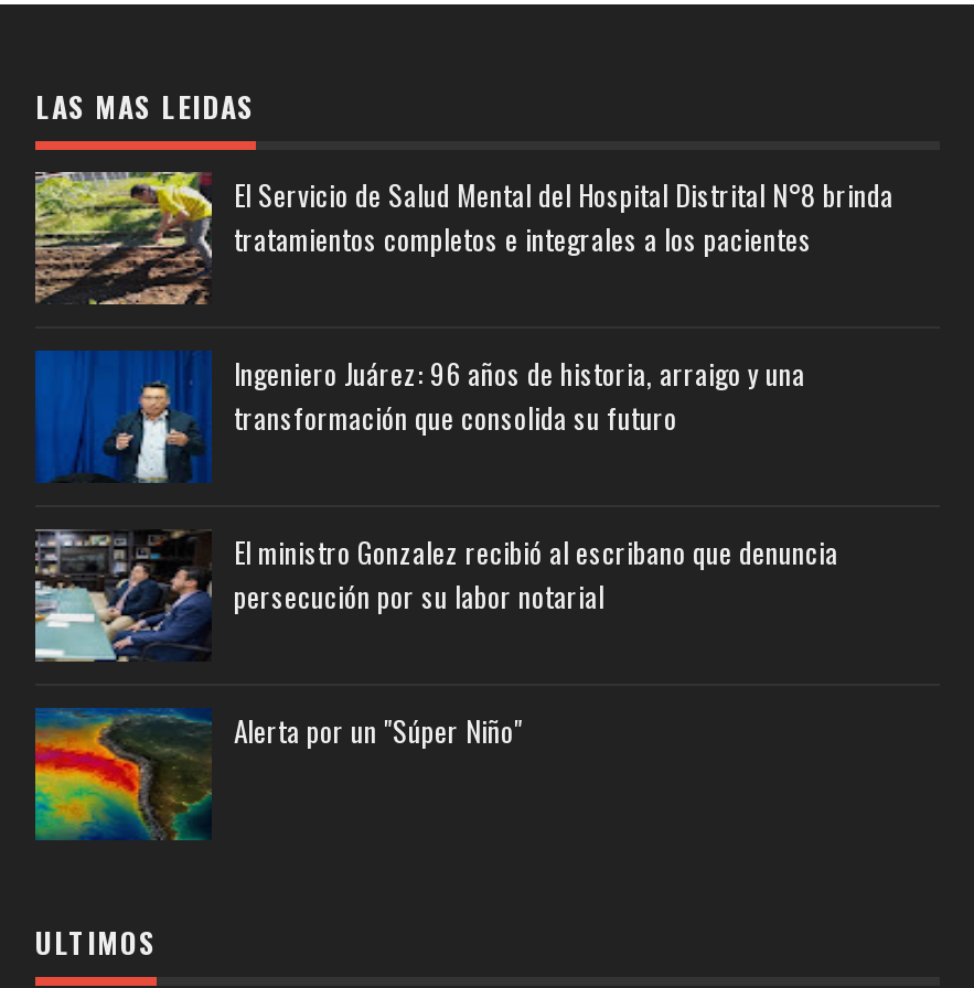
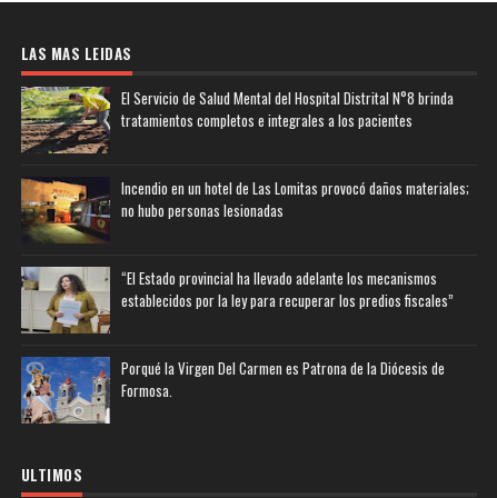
[33,348,805,485] [image] | Ingeniero Juárez: 96 años de historia, arraigo y una | transformación que consolida su futuro -> [20,177,469,243] [image] | Incendio en un hotel de Las Lomitas provocó daños materiales; | no hubo personas lesionadas
[33,529,838,664] [image] | El ministro Gonzalez recibió al escribano que denuncia | persecución por su labor notarial -> [20,266,454,335] [image] | “El Estado provincial ha llevado adelante los mecanismos | establecidos por la ley para recuperar los predios fiscales”
[33,707,523,840] [image] | Alerta por un "Súper Niño" -> [20,356,445,425] [image] | Porqué la Virgen Del Carmen es Patrona de la Diócesis de | Formosa.

